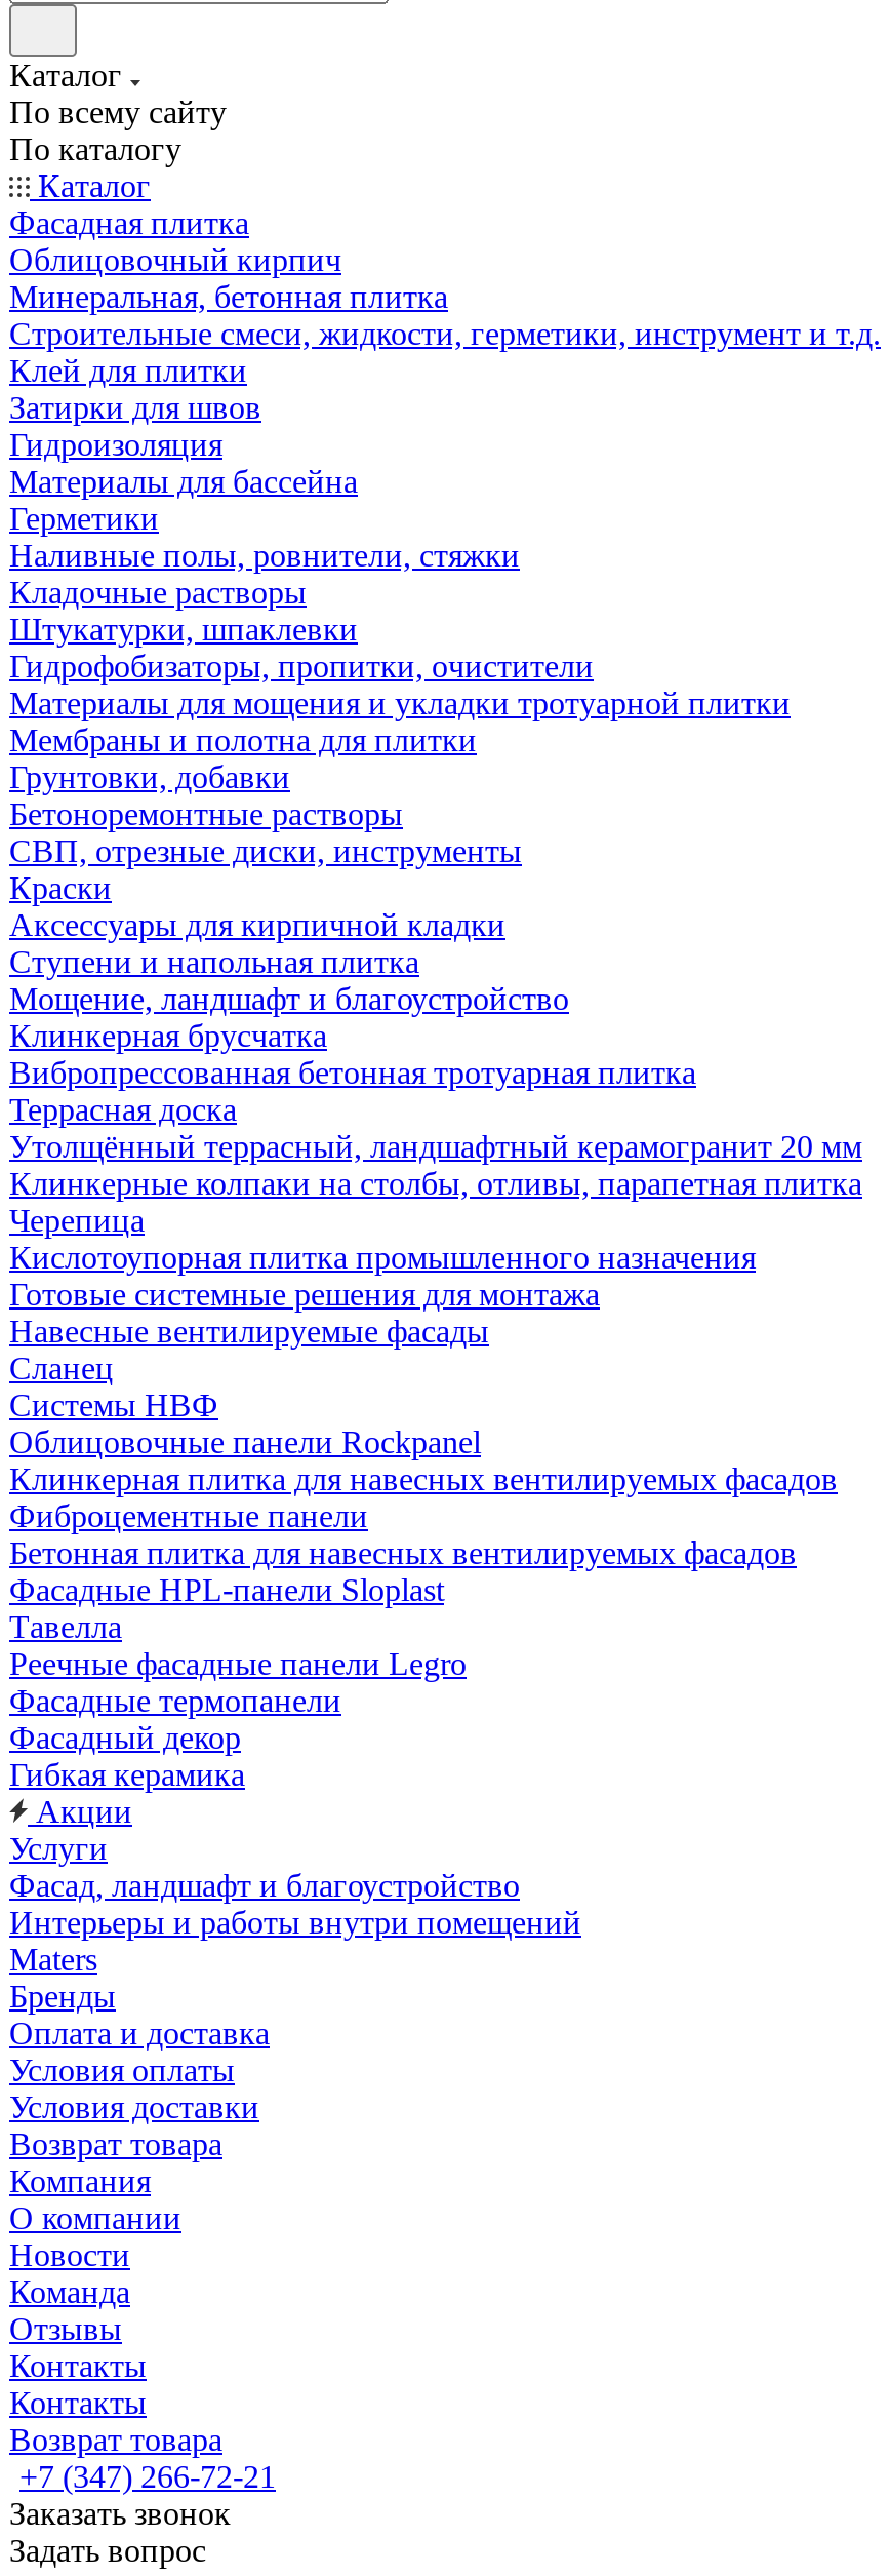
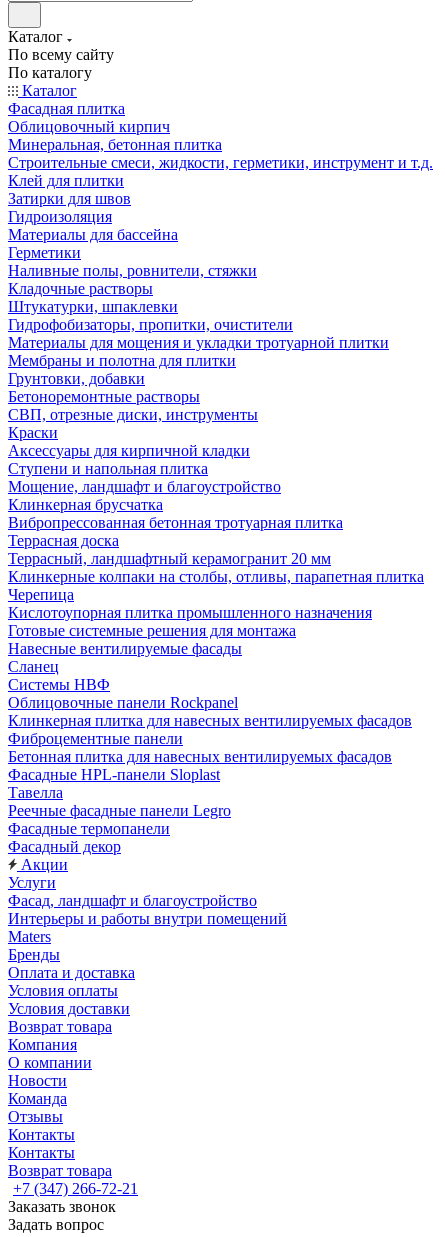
[9,1129,862,1164] Утолщённый террасный, ландшафтный керамогранит 20 мм -> [8,550,331,567] Террасный, ландшафтный керамогранит 20 мм
[9,1757,245,1792] Гибкая керамика -> none

